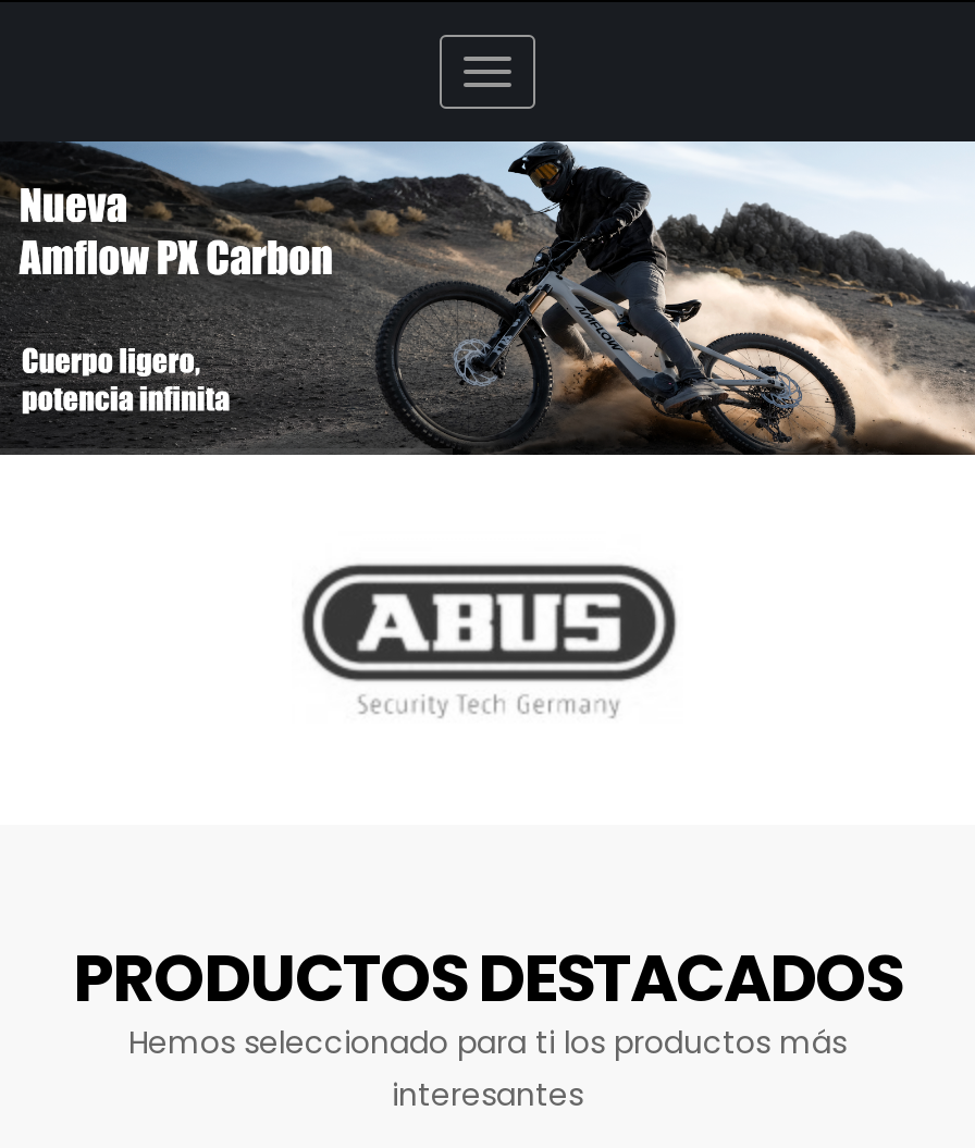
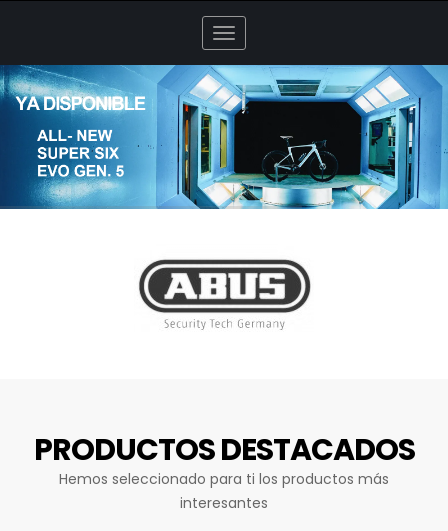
[7,139,968,457] [image] -> [3,64,445,210] [image]

